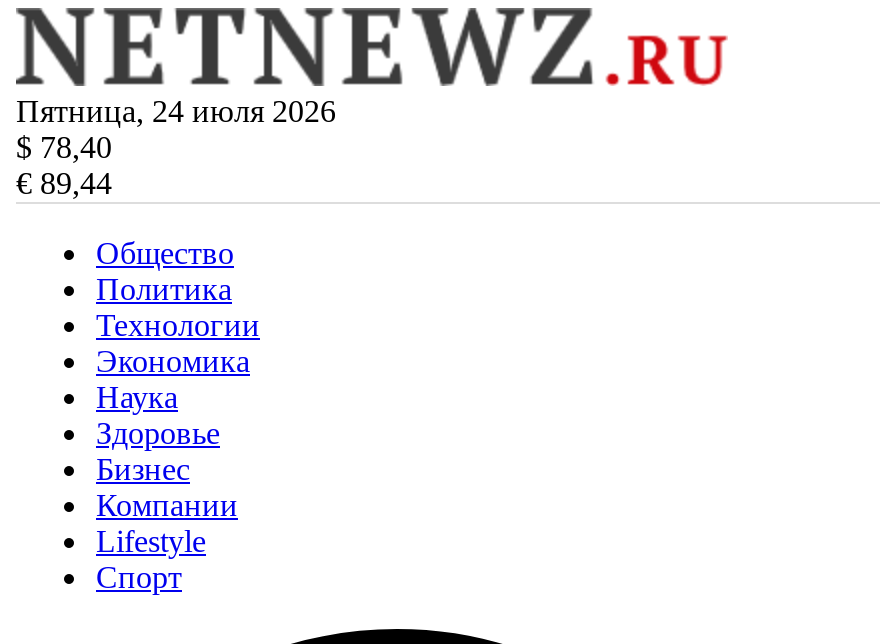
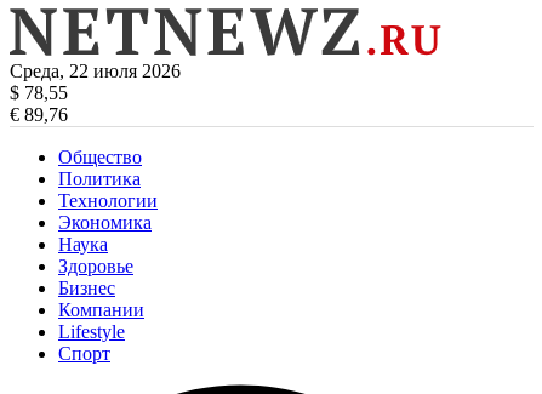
[16,94,336,128] Пятница, 24 июля 2026 -> [10,61,181,81] Среда, 22 июля 2026
[16,130,112,164] $ 78,40 -> [10,82,68,103] $ 78,55
[16,166,112,200] € 89,44 -> [10,104,68,125] € 89,76

